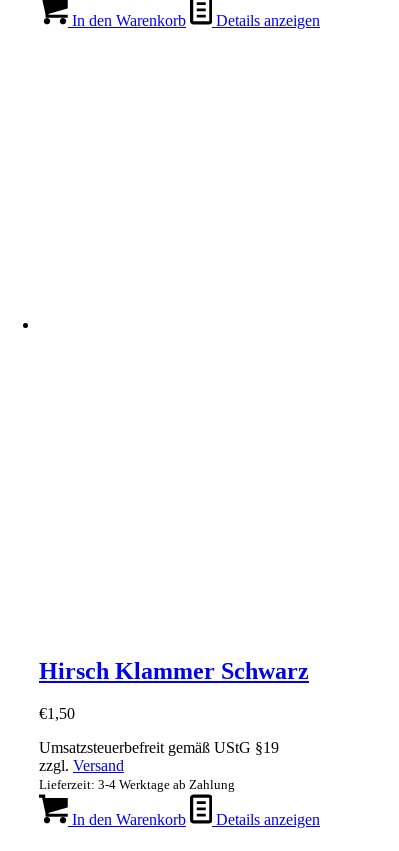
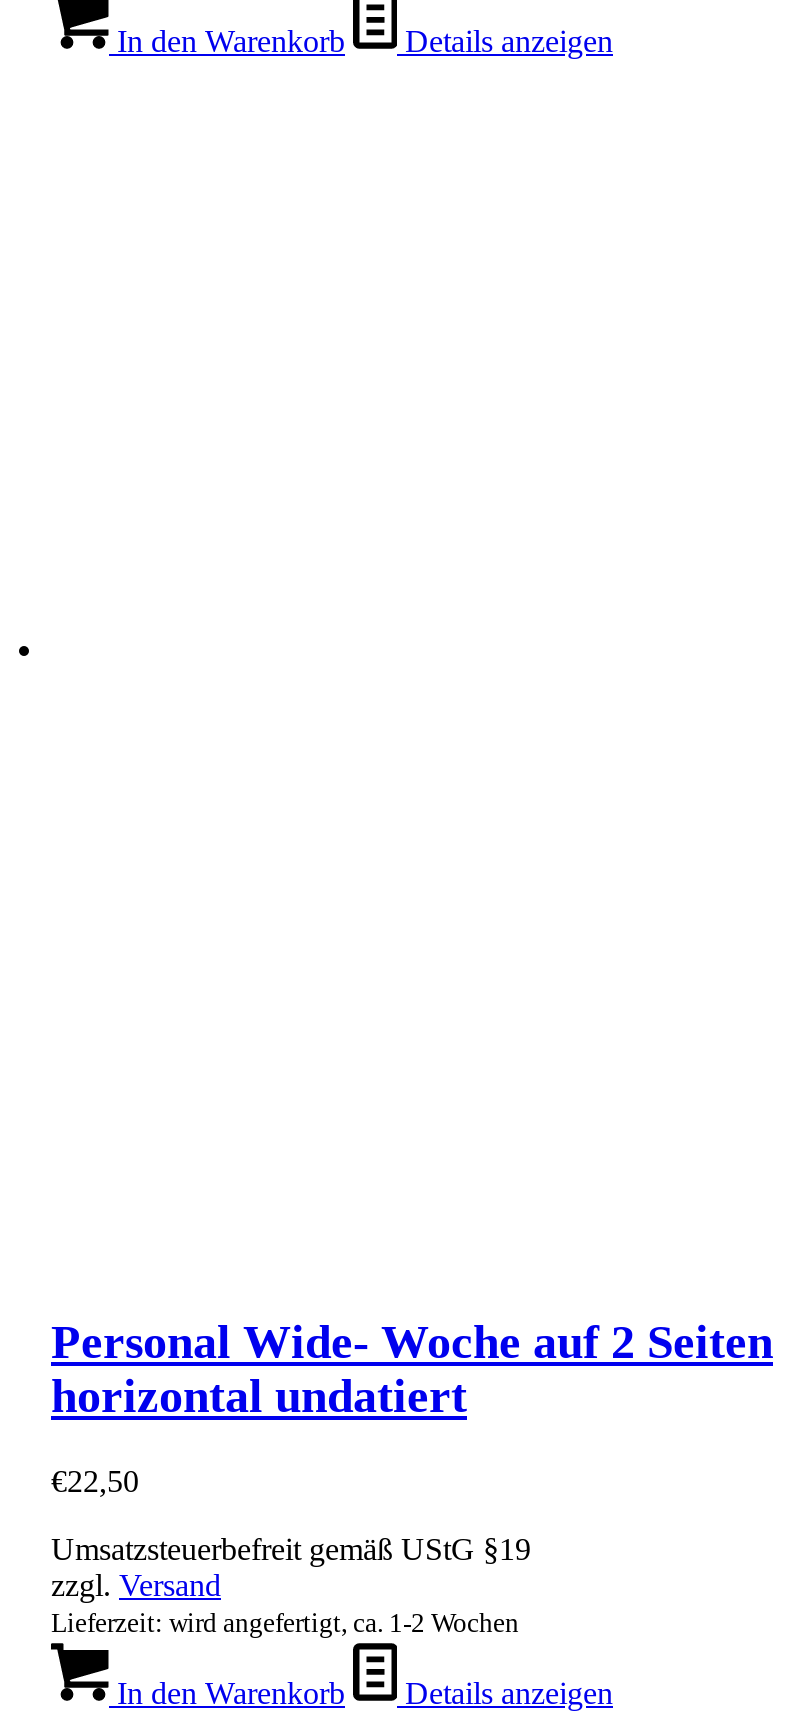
[39,658,309,684] Hirsch Klammer Schwarz -> [51,1315,773,1421] Personal Wide- Woche auf 2 Seiten | horizontal undatiert
[39,705,75,722] €1,50 -> [51,1463,139,1497] €22,50
[39,777,235,792] Lieferzeit: 3-4 Werktage ab Zahlung -> [51,1607,519,1637] Lieferzeit: wird angefertigt, ca. 1-2 Wochen

